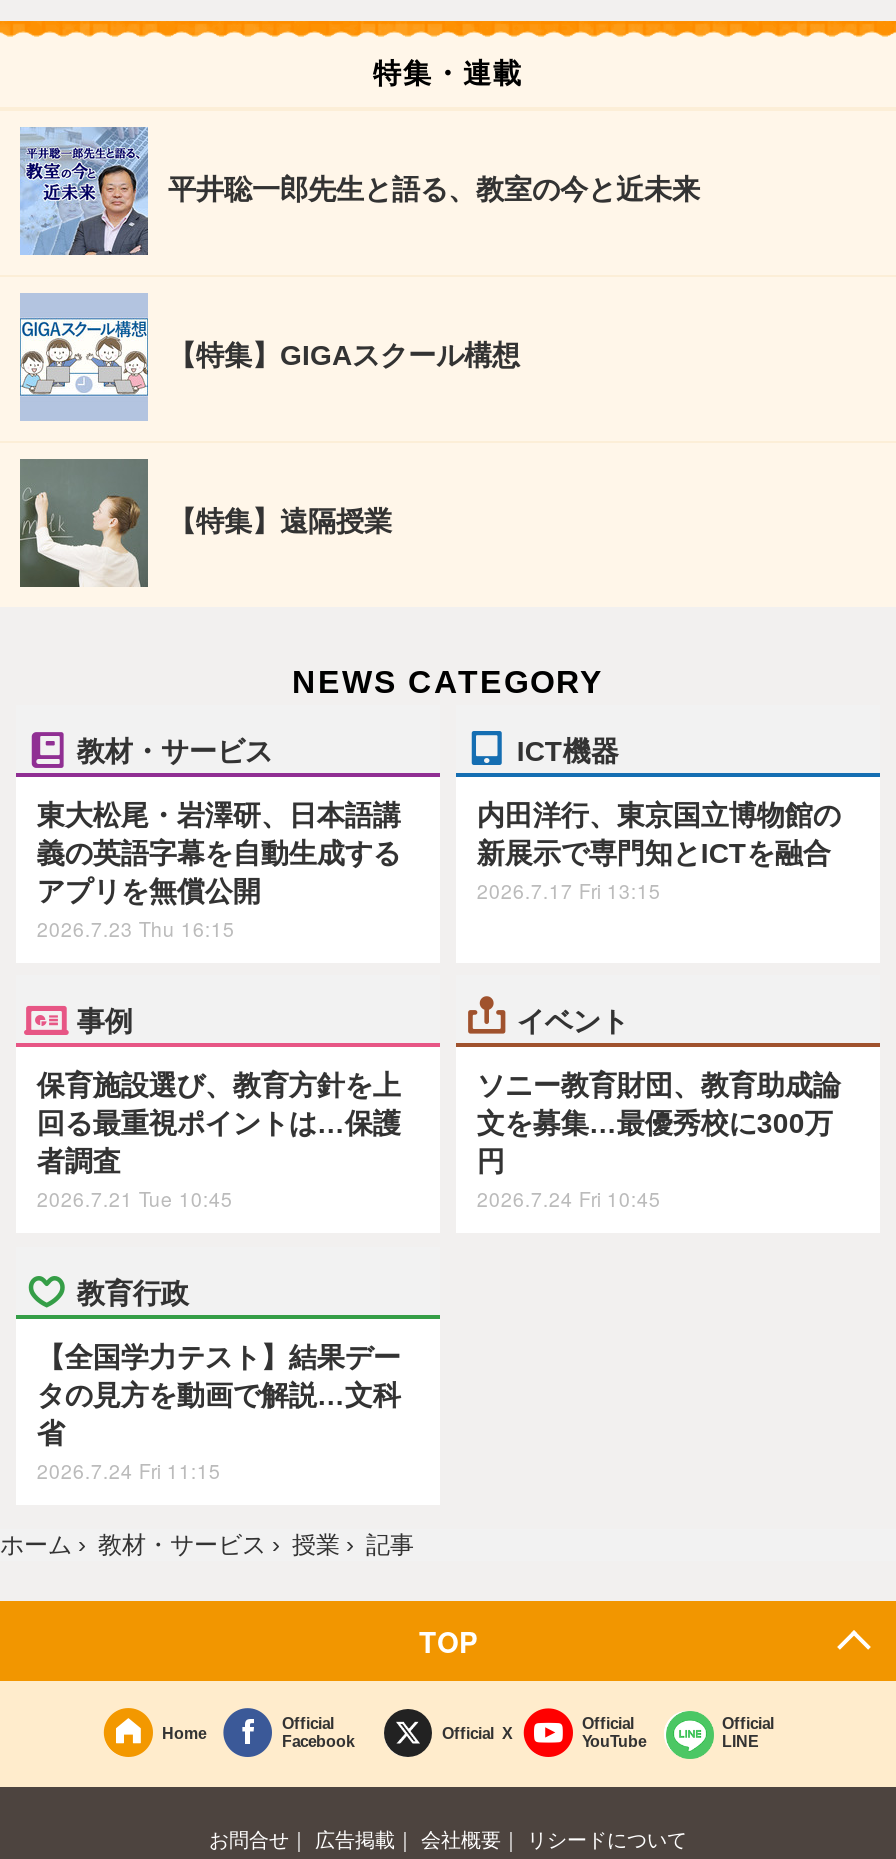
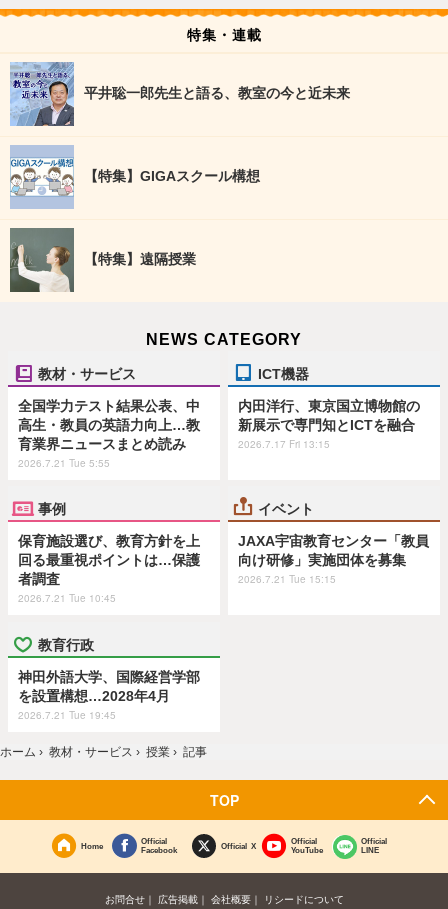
[37,798,401,942] 東大松尾・岩澤研、日本語講 | 義の英語字幕を自動生成する | アプリを無償公開 | 2026.7.23 Thu 16:15 -> [18,398,200,470] 全国学力テスト結果公表、中 | 高生・教員の英語力向上…教 | 育業界ニュースまとめ読み | 2026.7.21 Tue 5:55
[477,1069,841,1213] ソニー教育財団、教育助成論 | 文を募集…最優秀校に300万 | 円 | 2026.7.24 Fri 10:45 -> [238,533,429,586] JAXA宇宙教育センター「教員 | 向け研修」実施団体を募集 | 2026.7.21 Tue 15:15
[37,1341,401,1485] 【全国学力テスト】結果デー | タの見方を動画で解説…文科 | 省 | 2026.7.24 Fri 11:15 -> [18,669,200,722] 神田外語大学、国際経営学部 | を設置構想…2028年4月 | 2026.7.21 Tue 19:45

